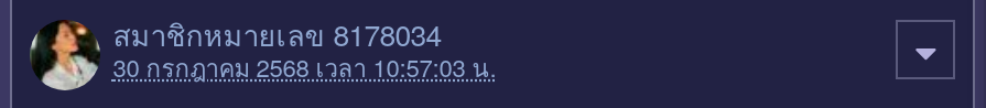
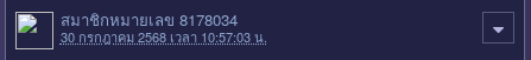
[30,18,102,90] [image] -> [14,11,55,51] [image]

